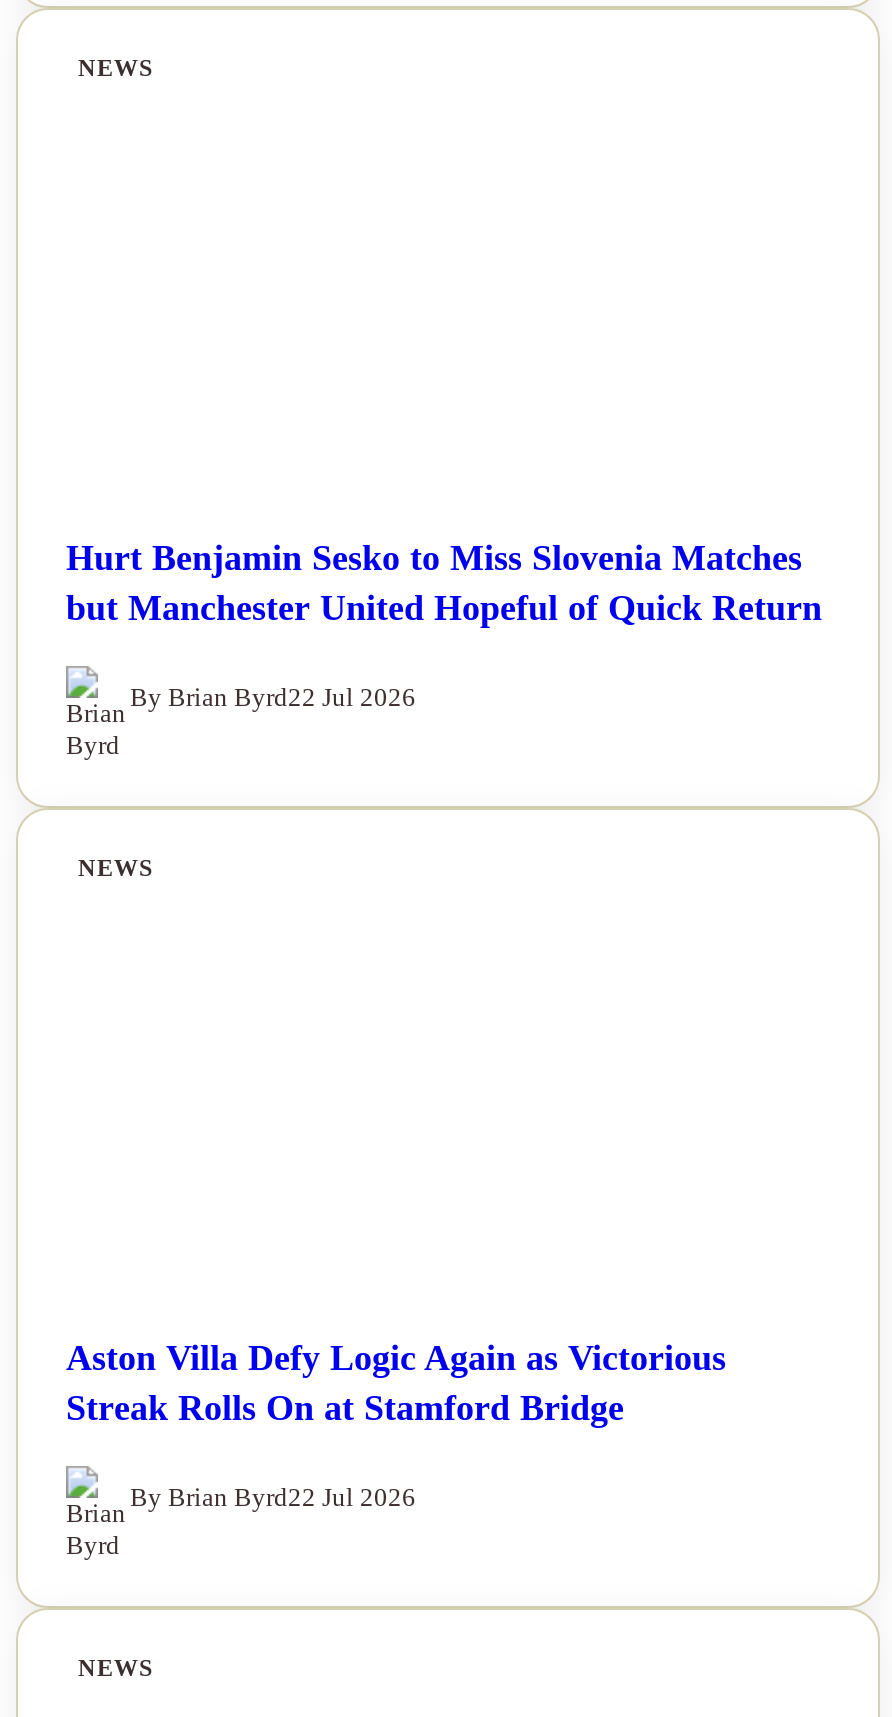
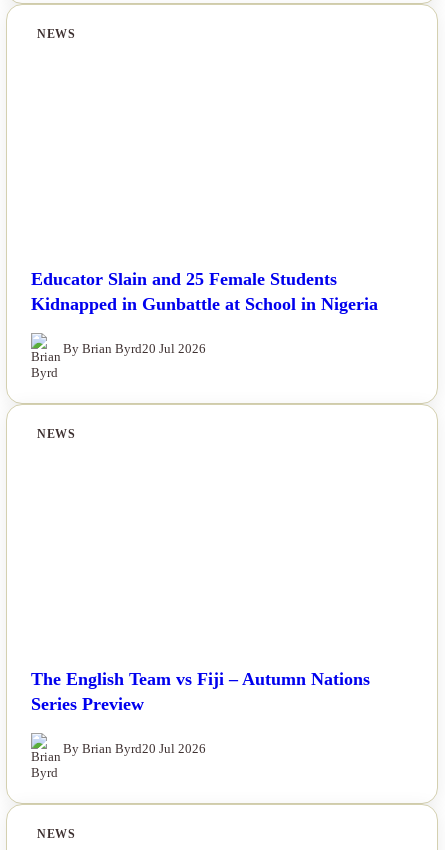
[66,539,822,629] Hurt Benjamin Sesko to Miss Slovenia Matches | but Manchester United Hopeful of Quick Return -> [31,269,378,314] Educator Slain and 25 Female Students | Kidnapped in Gunbattle at School in Nigeria
[130,683,416,713] By Brian Byrd22 Jul 2026 -> [63,341,206,356] By Brian Byrd20 Jul 2026
[66,1339,726,1429] Aston Villa Defy Logic Again as Victorious | Streak Rolls On at Stamford Bridge -> [31,669,370,714] The English Team vs Fiji – Autumn Nations | Series Preview
[130,1483,416,1513] By Brian Byrd22 Jul 2026 -> [63,741,206,756] By Brian Byrd20 Jul 2026

